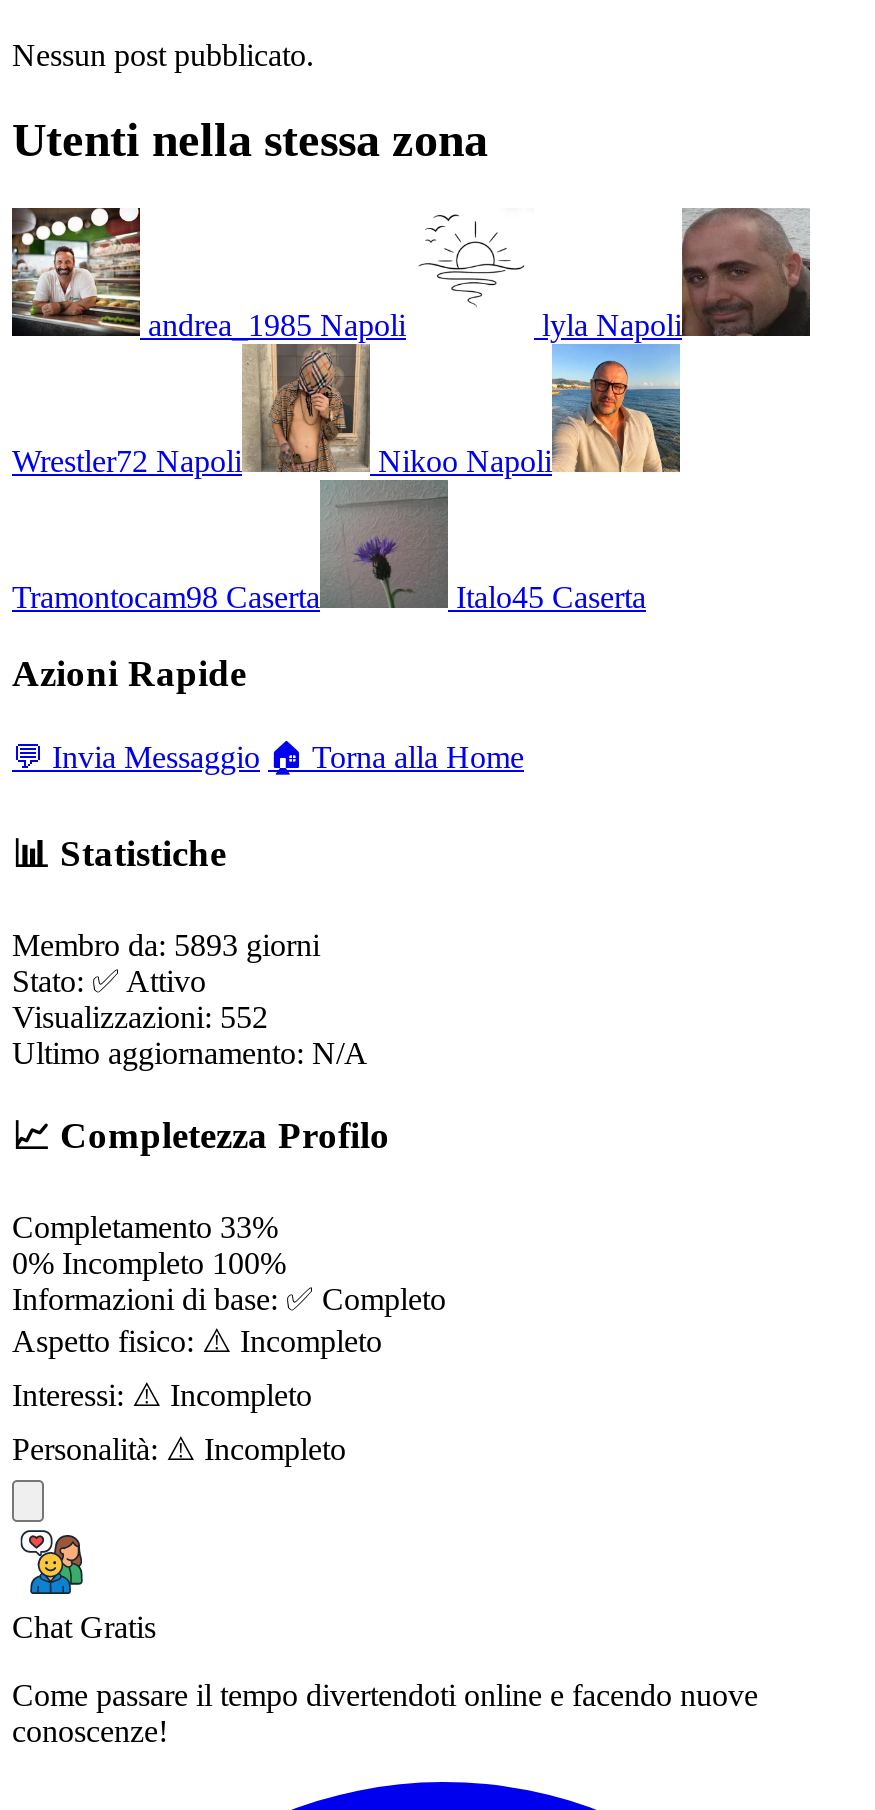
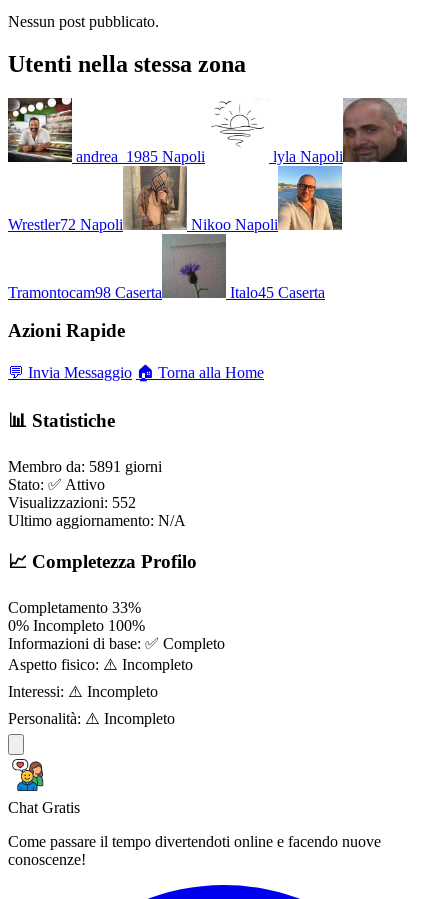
[12,927,320,961] Membro da: 5893 giorni -> [8,457,162,474] Membro da: 5891 giorni

